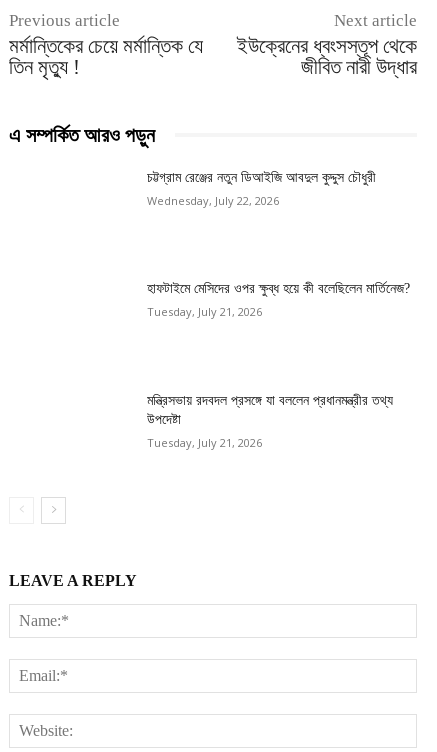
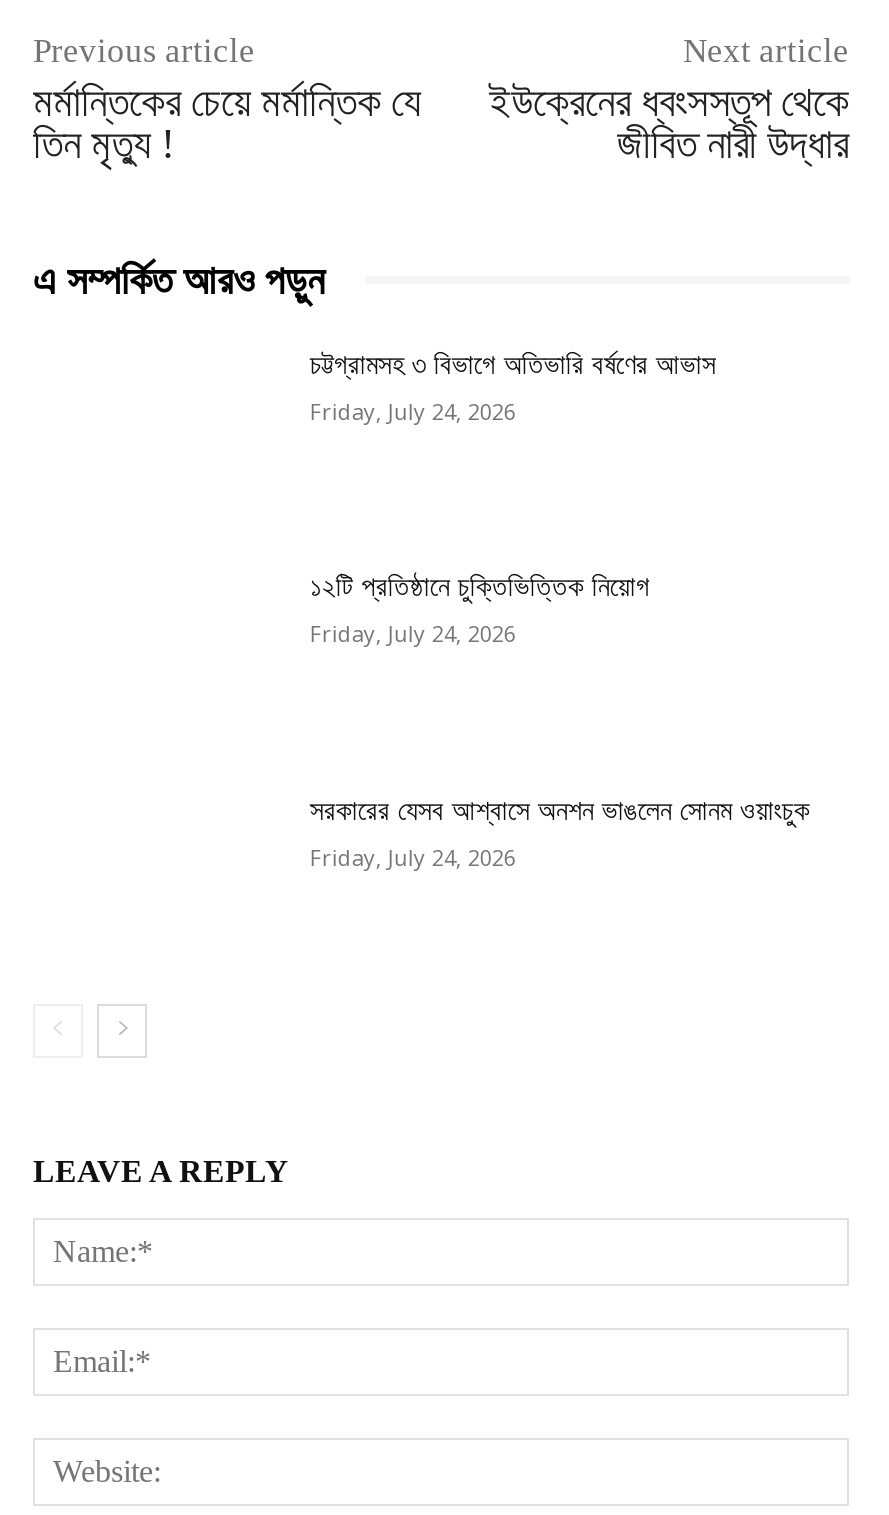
[147,170,376,185] চট্টগ্রাম রেঞ্জের নতুন ডিআইজি আবদুল কুদ্দুস চৌধুরী -> [310,349,716,379] চট্টগ্রামসহ ৩ বিভাগে অতিভারি বর্ষণের আভাস
[147,193,279,208] Wednesday, July 22, 2026 -> [310,395,516,425] Friday, July 24, 2026
[147,281,410,296] হাফটাইমে মেসিদের ওপর ক্ষুব্ধ হয়ে কী বলেছিলেন মার্তিনেজ? -> [310,573,650,603] ১২টি প্রতিষ্ঠানে চুক্তিভিত্তিক নিয়োগ
[147,304,262,319] Tuesday, July 21, 2026 -> [310,619,516,649] Friday, July 24, 2026
[147,393,393,427] মন্ত্রিসভায় রদবদল প্রসঙ্গে যা বললেন প্রধানমন্ত্রীর তথ্য | উপদেষ্টা -> [310,796,810,826] সরকারের যেসব আশ্বাসে অনশন ভাঙলেন সোনম ওয়াংচুক
[147,435,262,450] Tuesday, July 21, 2026 -> [310,842,516,872] Friday, July 24, 2026

